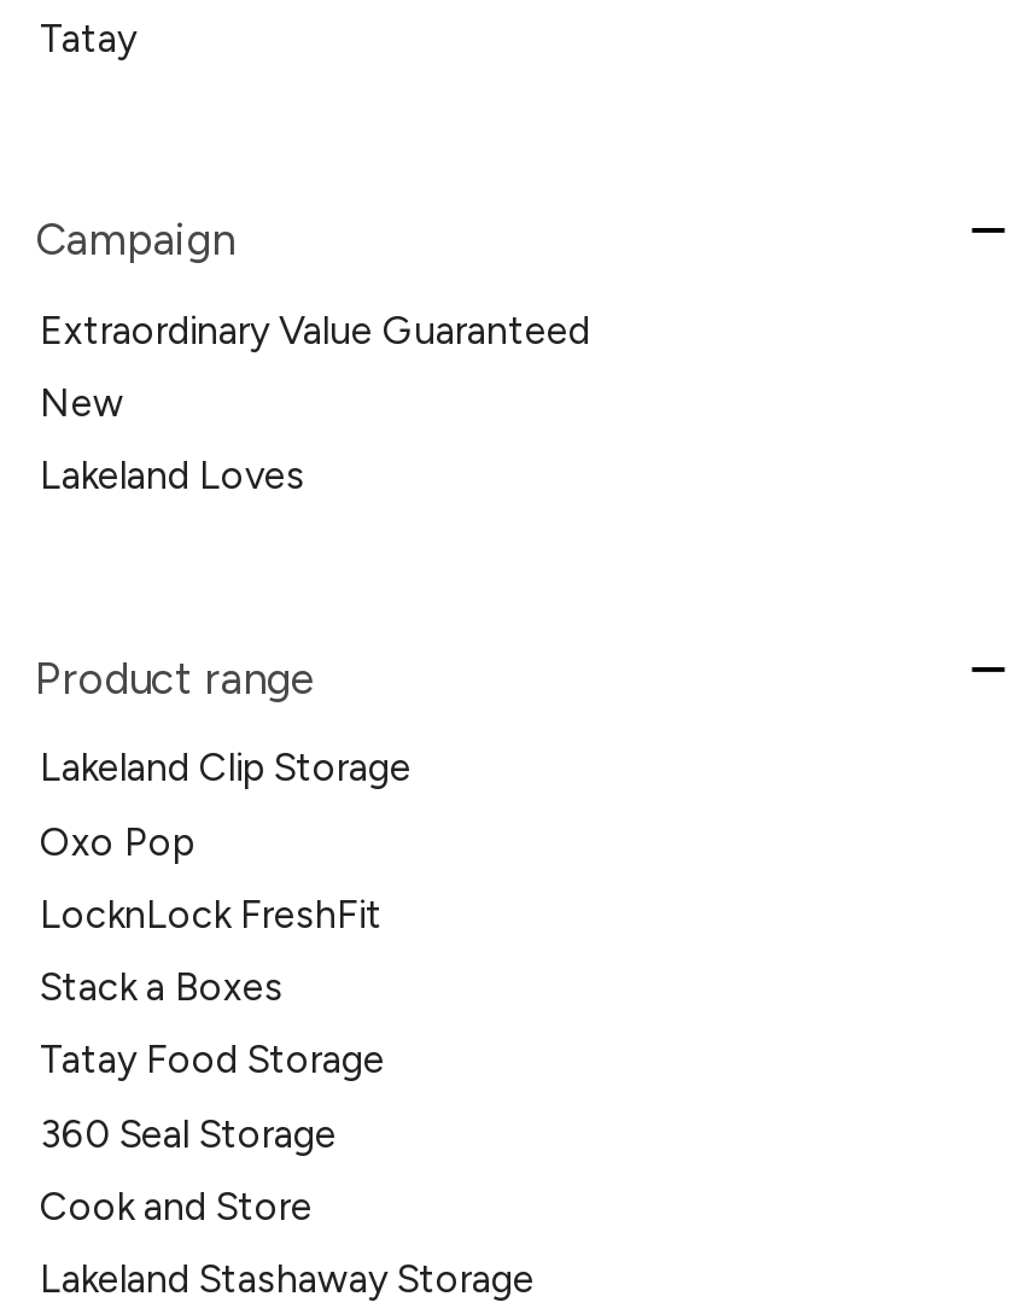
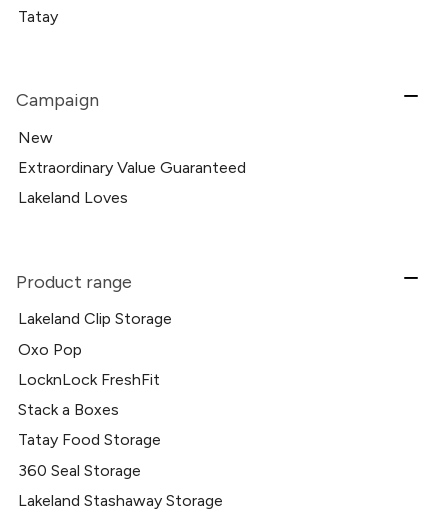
moved [40,307,590,353] -> [18,158,246,177]: Extraordinary Value Guaranteed
[40,1183,313,1229] Cook and Store -> none

